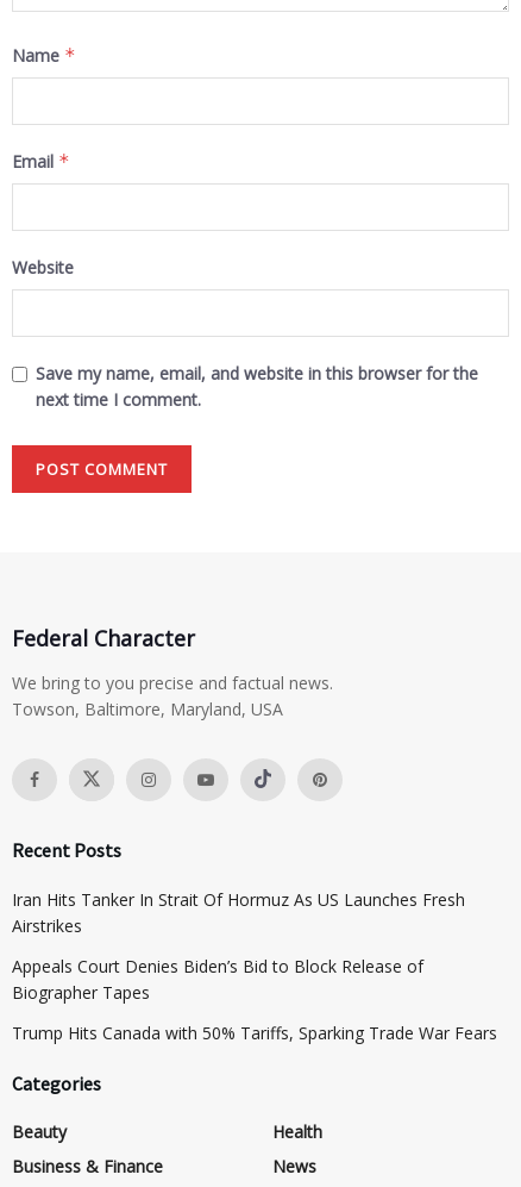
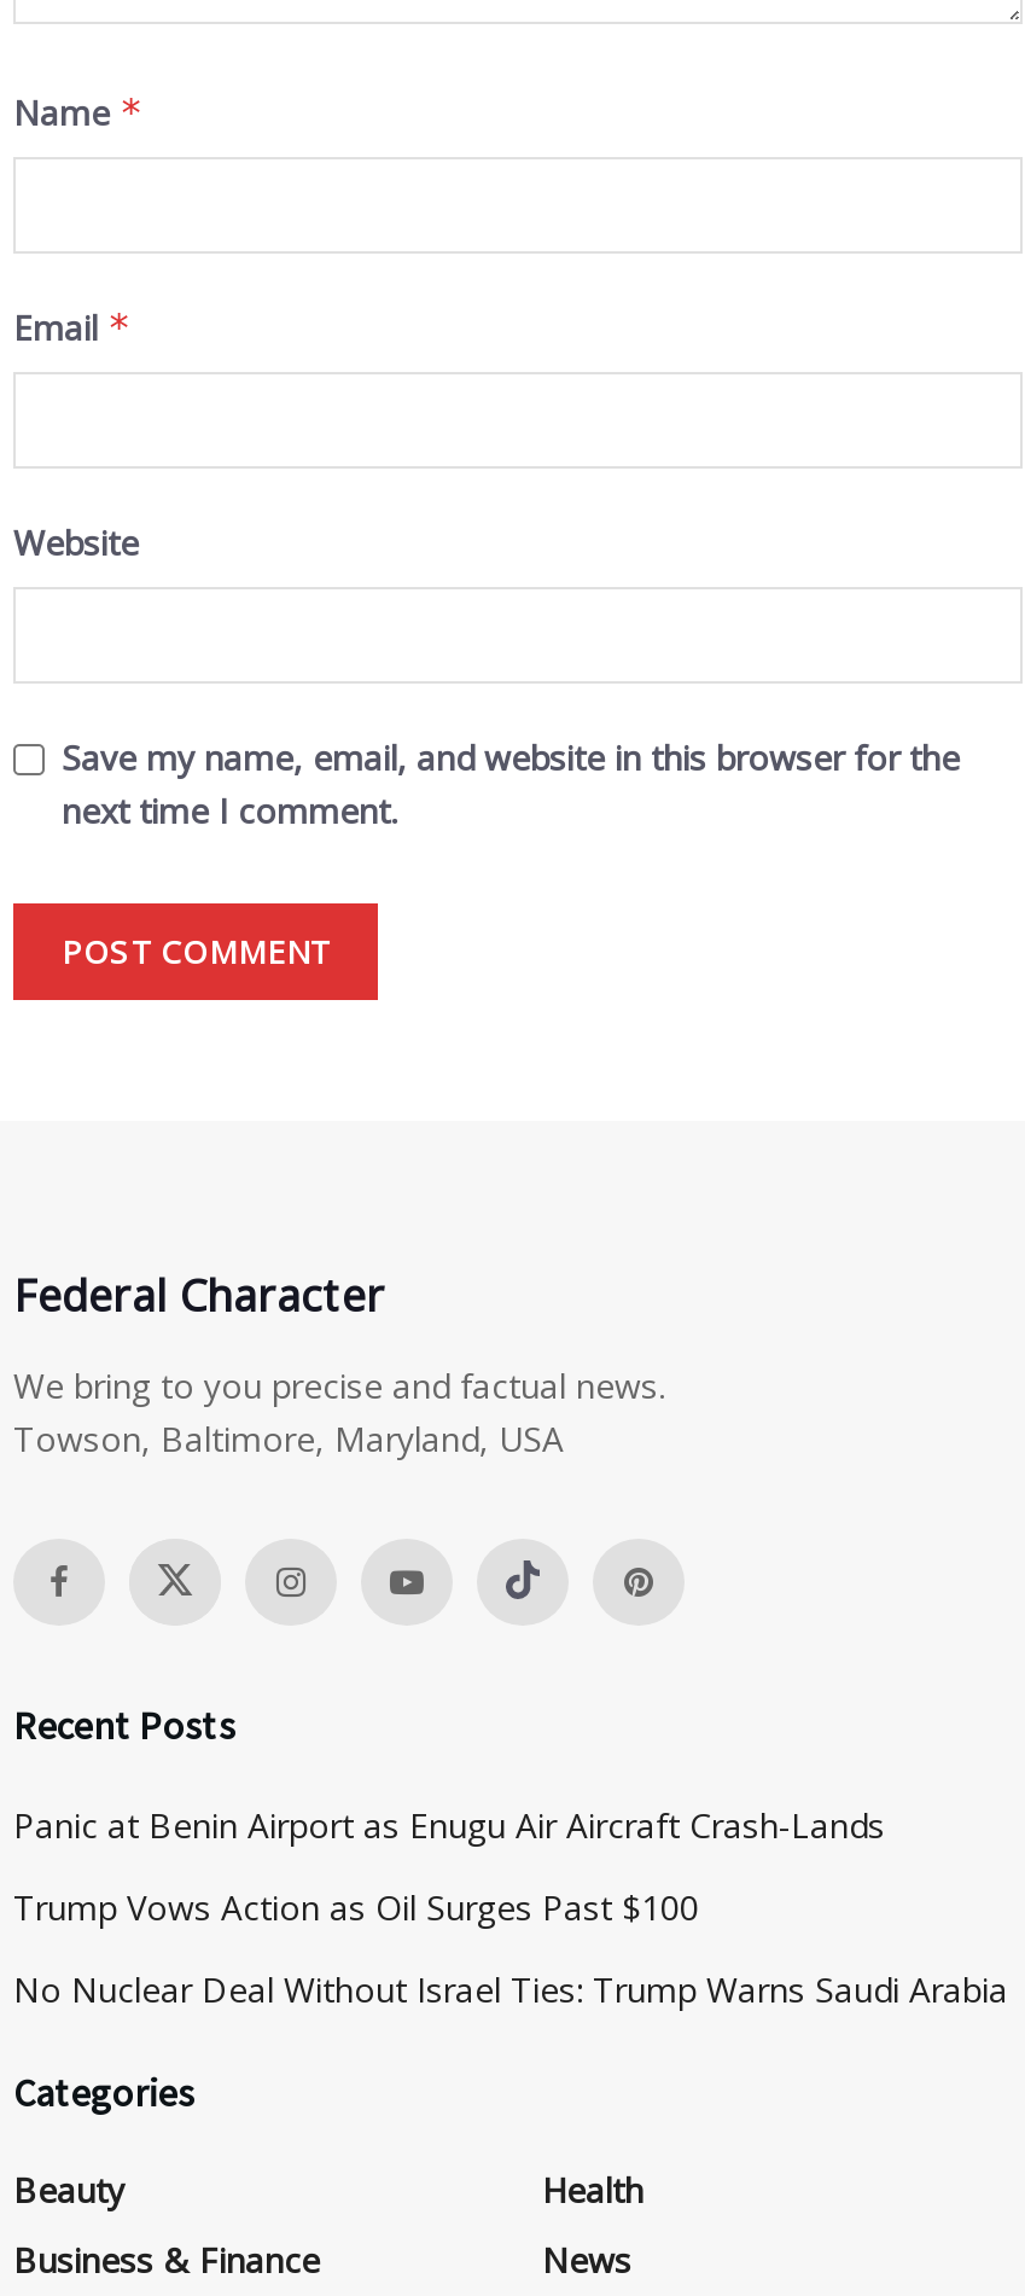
[12,889,465,937] Iran Hits Tanker In Strait Of Hormuz As US Launches Fresh | Airstrikes -> [13,1803,885,1849] Panic at Benin Airport as Enugu Air Aircraft Crash-Lands
[12,955,423,1004] Appeals Court Denies Biden’s Bid to Block Release of | Biographer Tapes -> [13,1885,699,1931] Trump Vows Action as Oil Surges Past $100
[12,1022,497,1045] Trump Hits Canada with 50% Tariffs, Sparking Trade War Fears -> [13,1967,1008,2013] No Nuclear Deal Without Israel Ties: Trump Warns Saudi Arabia

